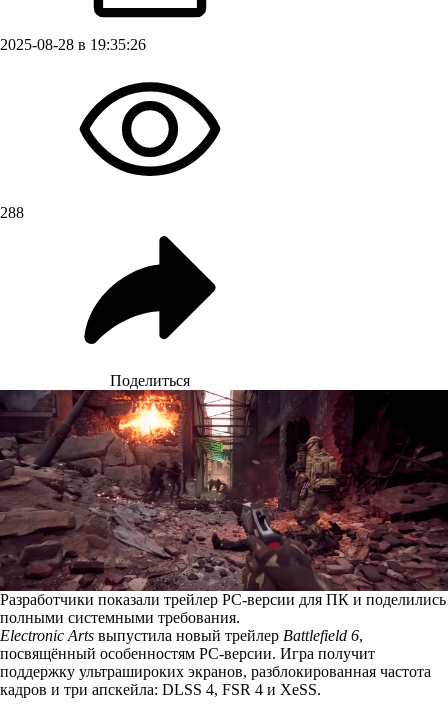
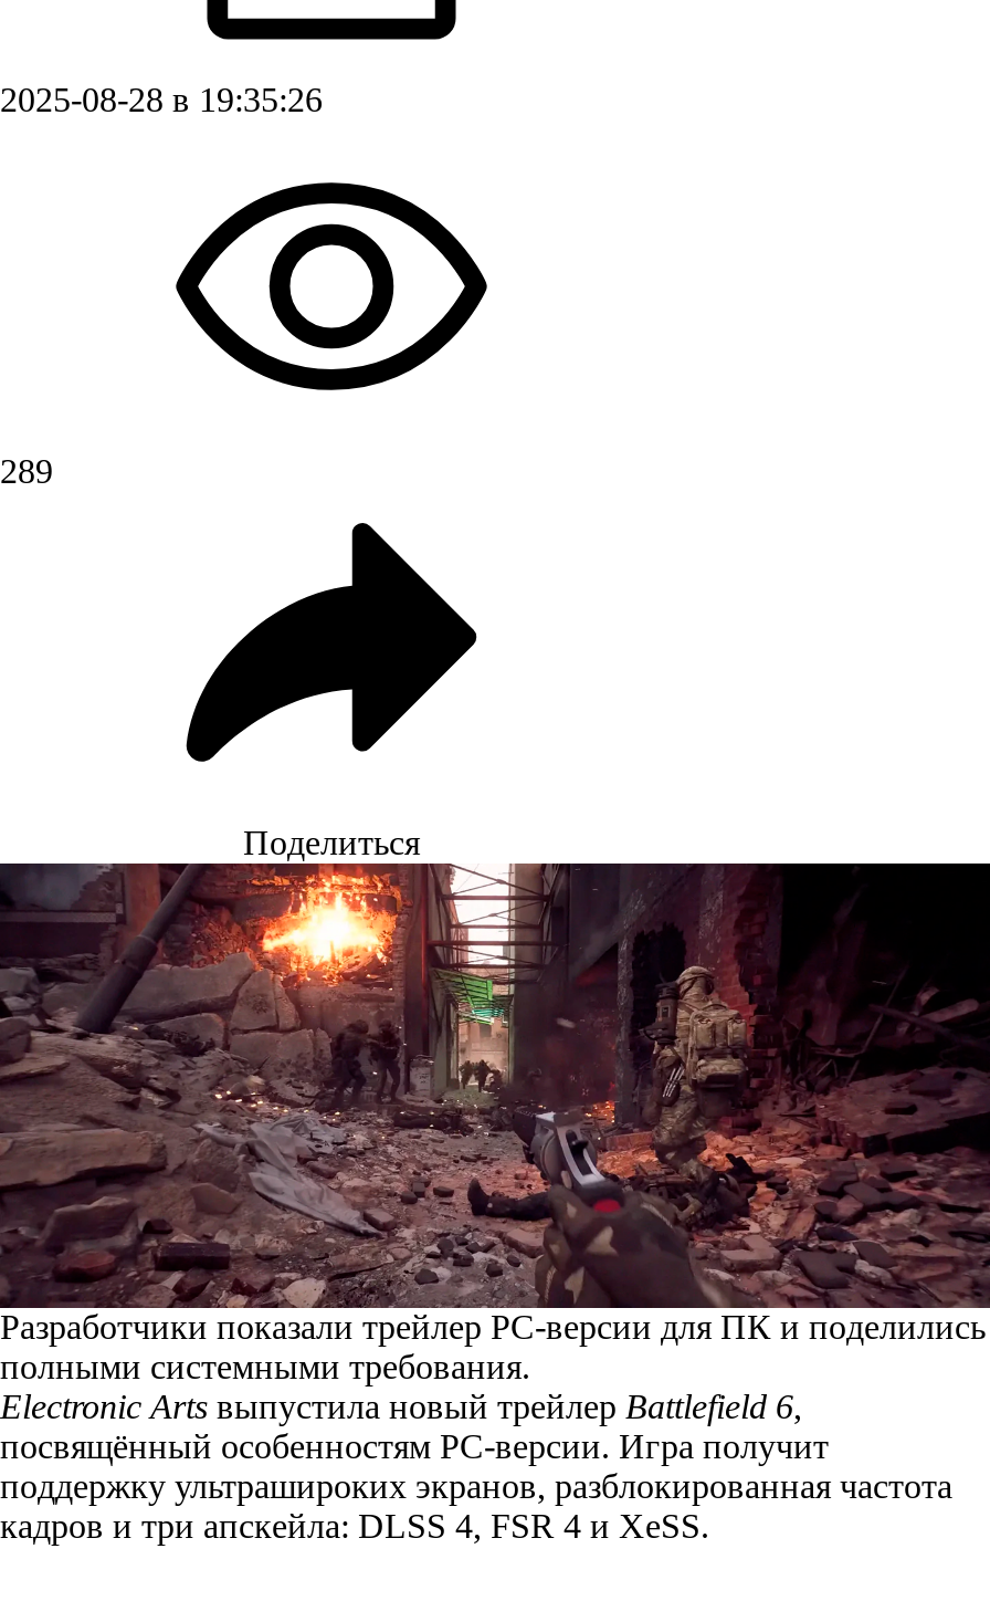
[0,204,24,221] 288 -> [0,452,53,490] 289

